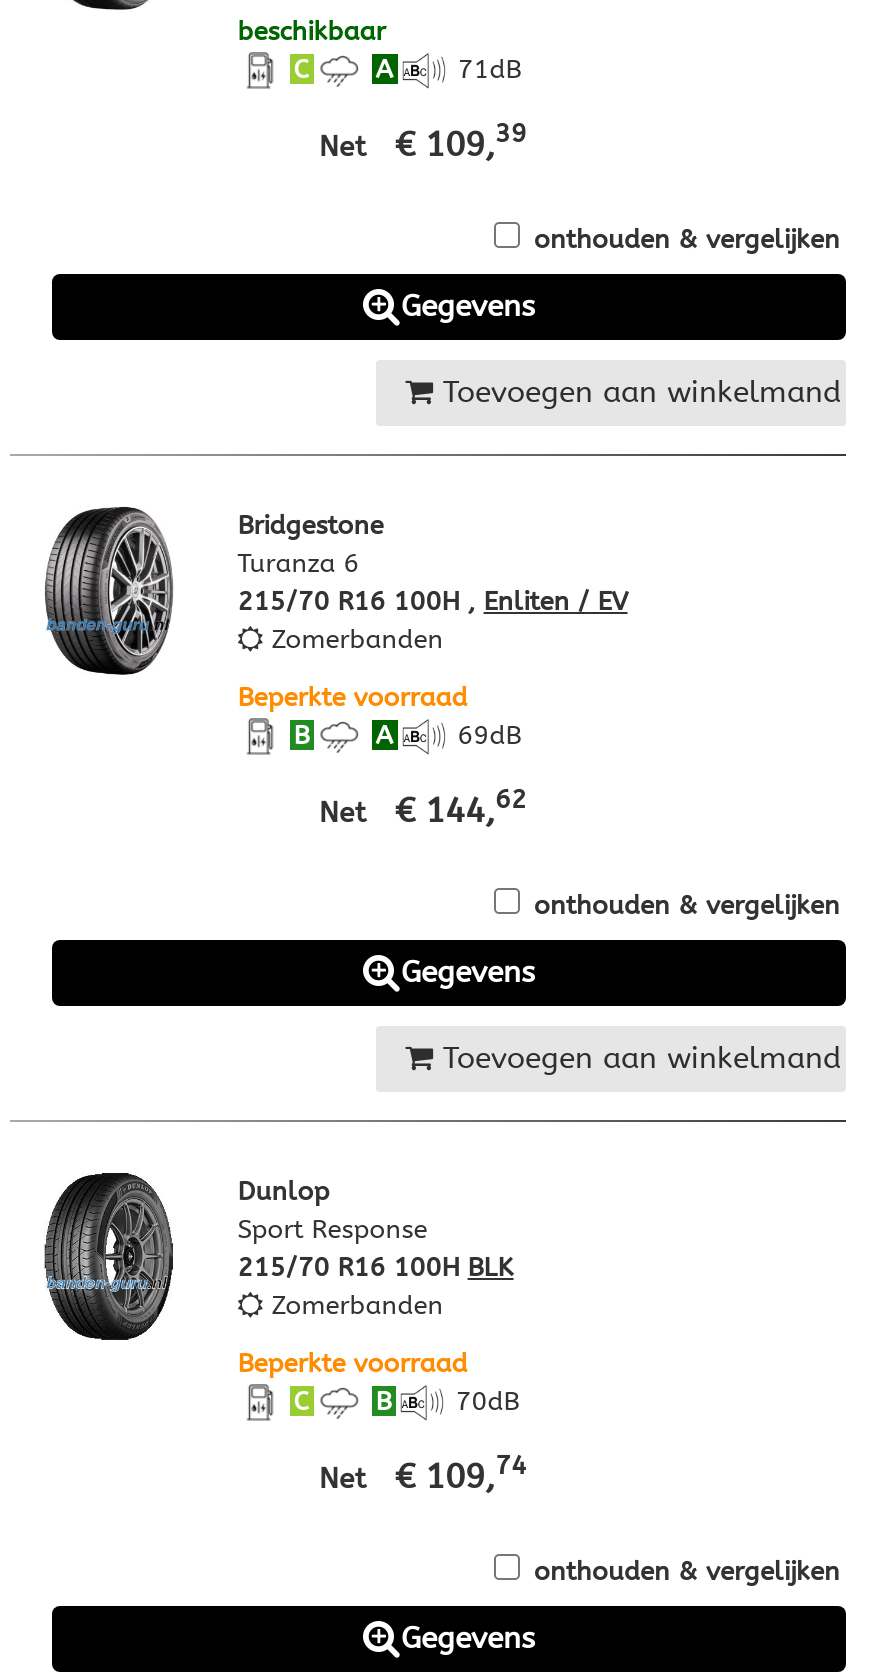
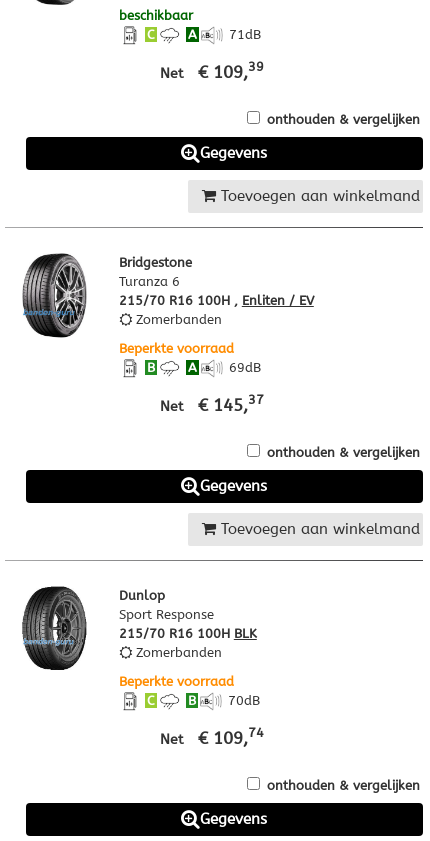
[319,785,527,830] Net € 144,62 -> [159,392,263,415] Net € 145,37

